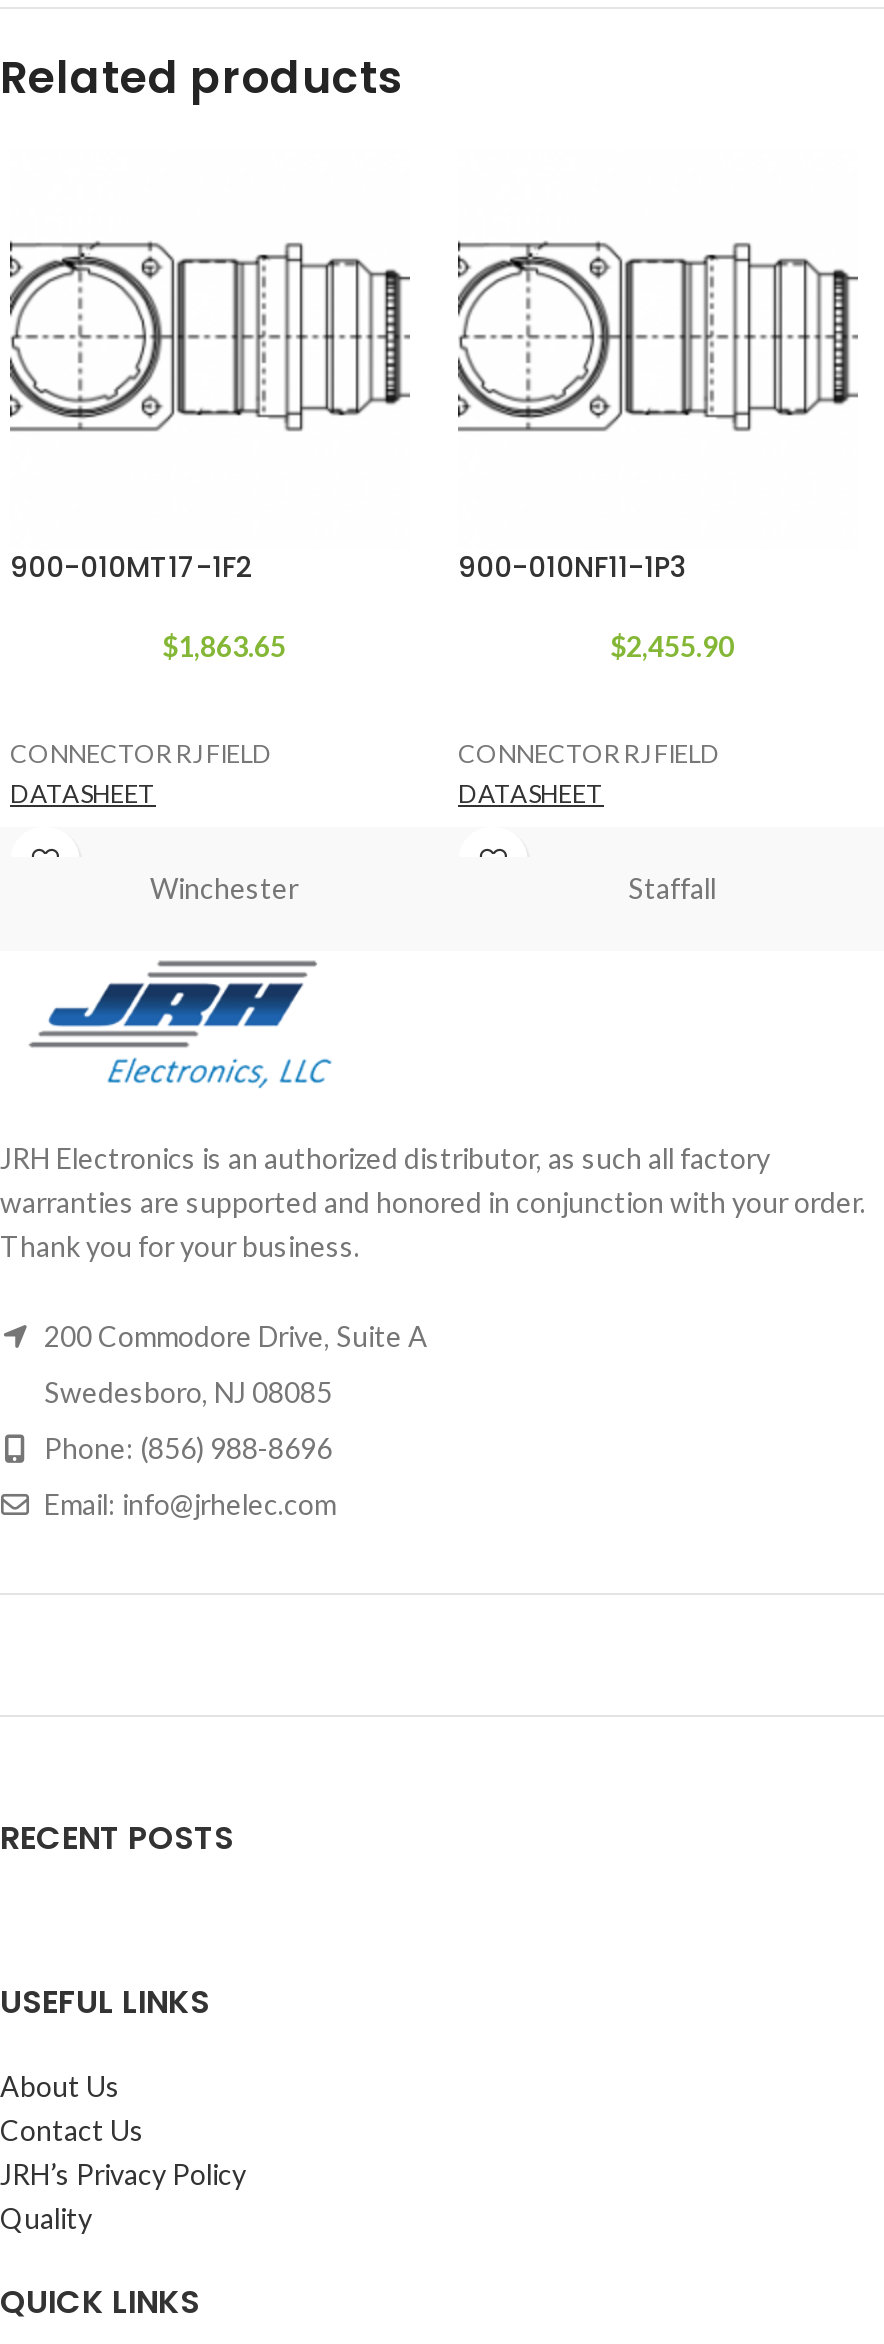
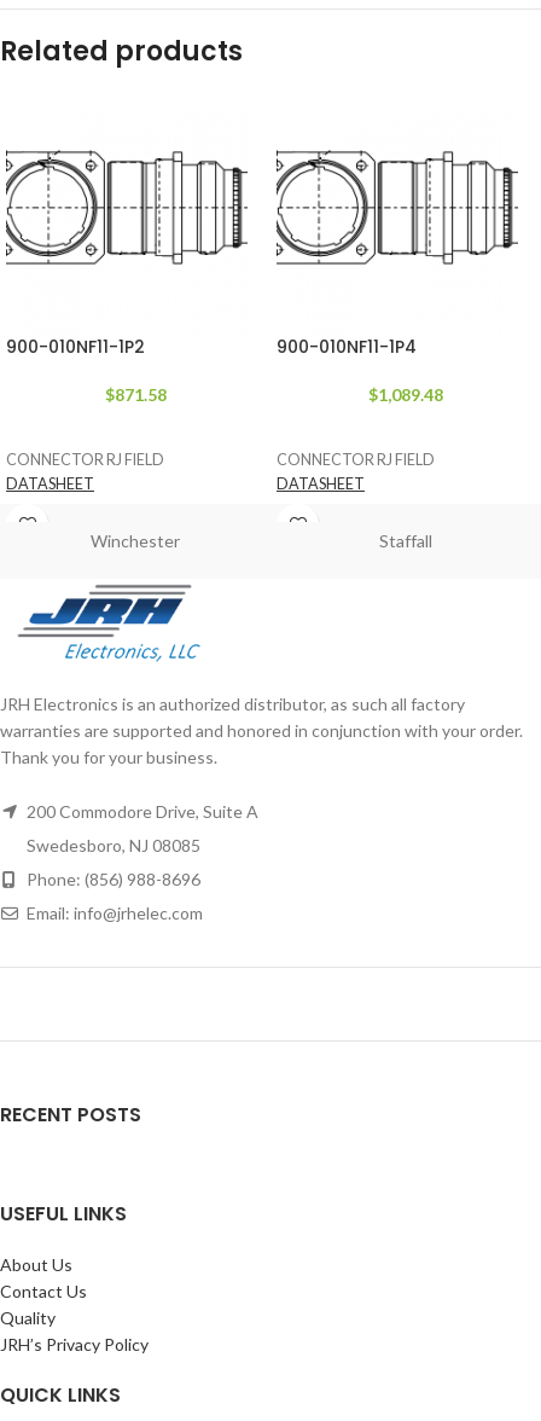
[10,547,254,587] 900-010MT17-1F2 -> [6,335,145,359] 900-010NF11-1P2
[458,547,688,587] 900-010NF11-1P3 -> [277,335,417,359] 900-010NF11-1P4
[162,629,286,663] $1,863.65 -> [104,384,166,405] $871.58
[610,629,734,663] $2,455.90 -> [368,384,443,405] $1,089.48
moved [0,2156,246,2190] -> [0,1334,149,1354]: JRH’s Privacy Policy
moved [0,2200,92,2234] -> [0,1307,56,1327]: Quality

